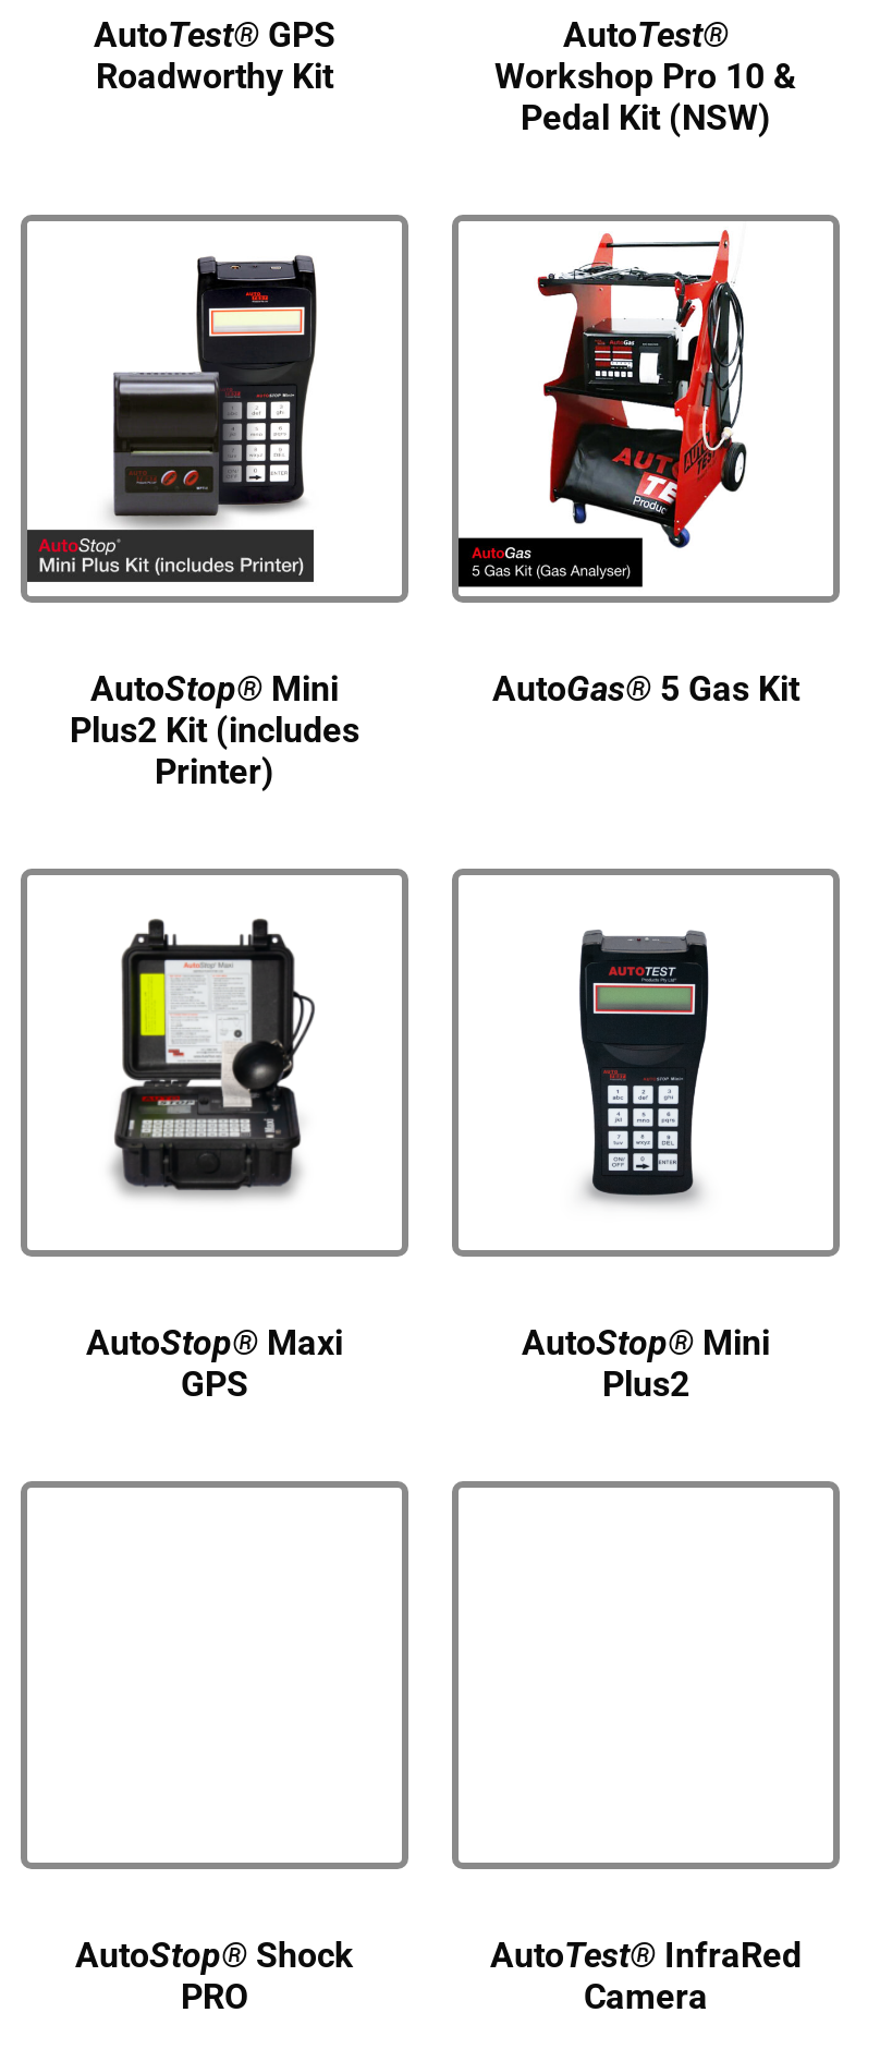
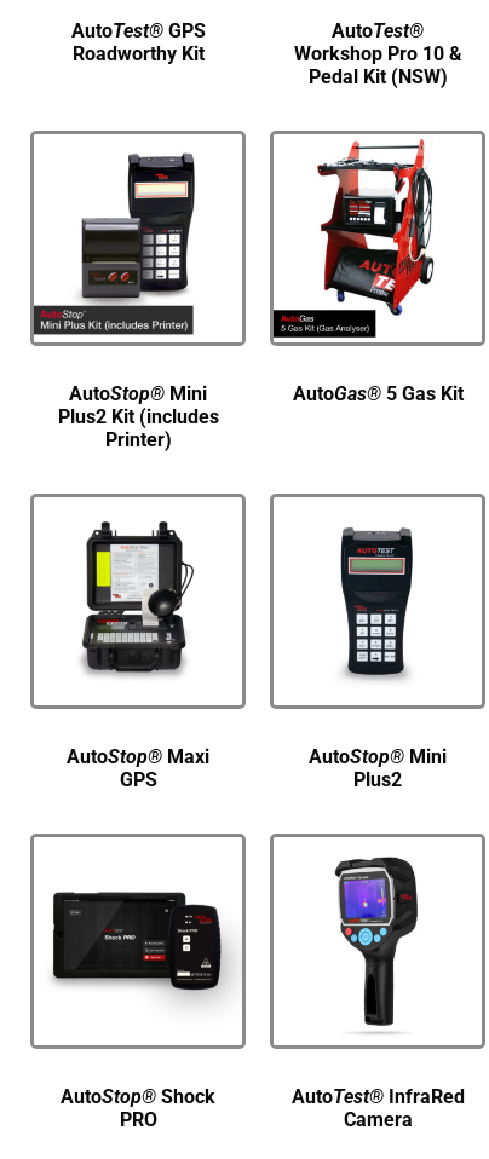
none -> [51,890,231,1002] [image]
none -> [334,855,419,1034] [image]

